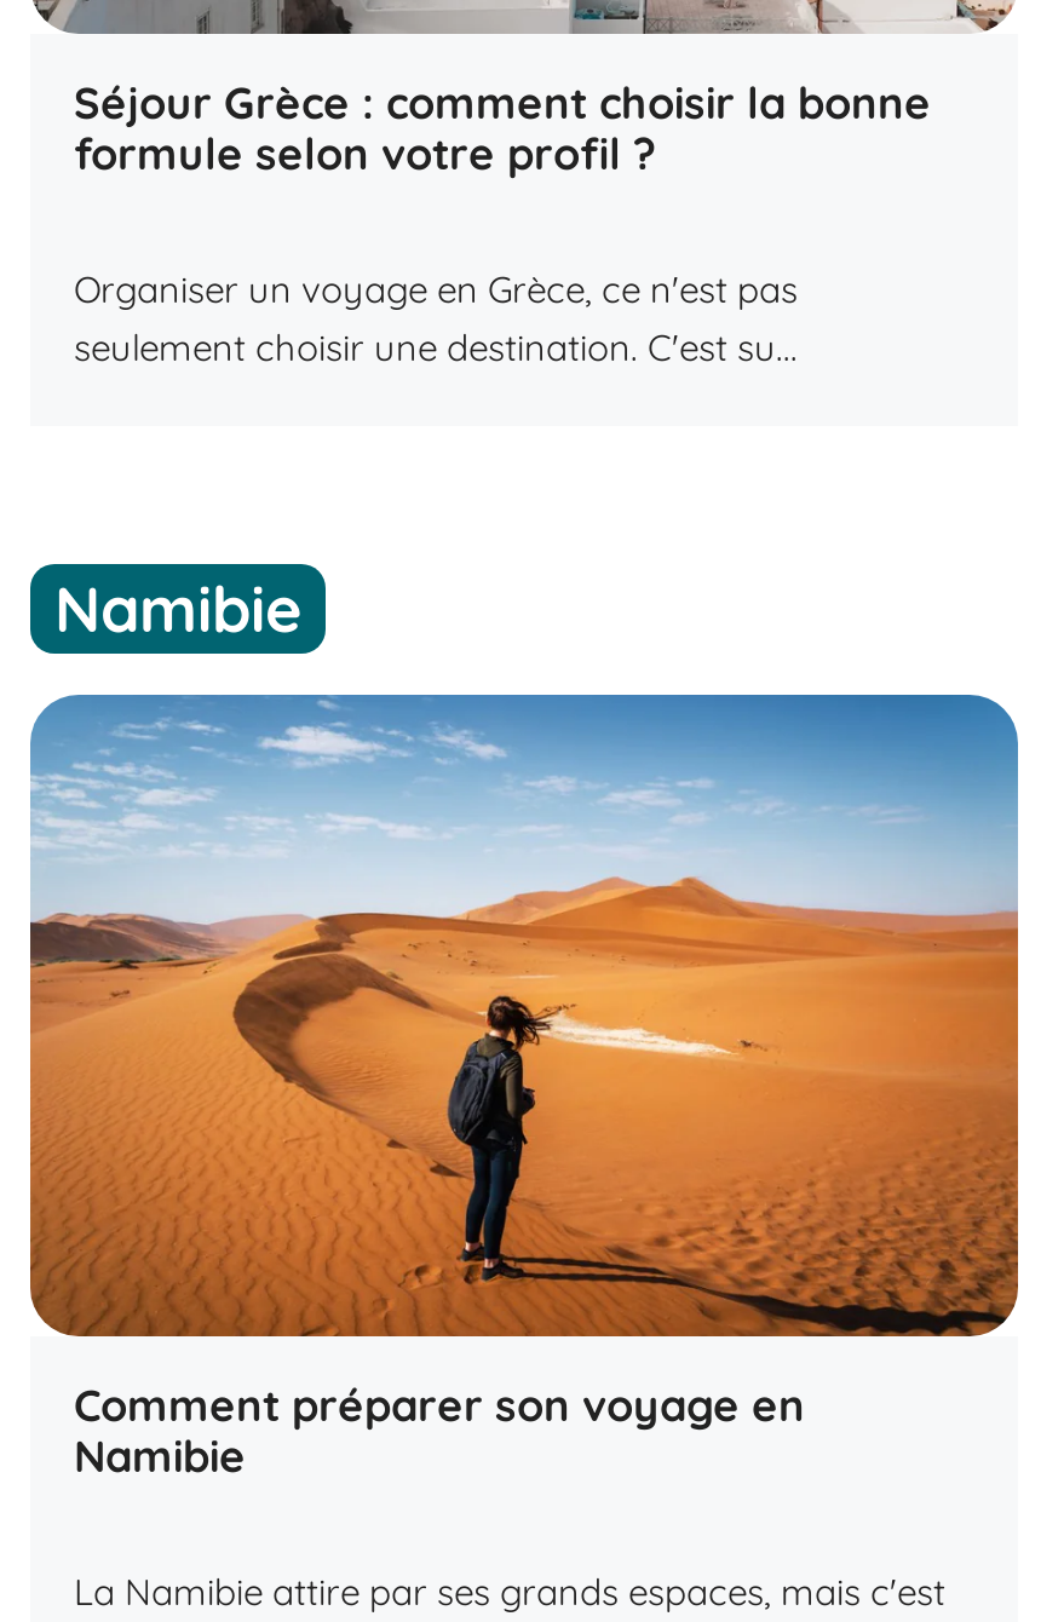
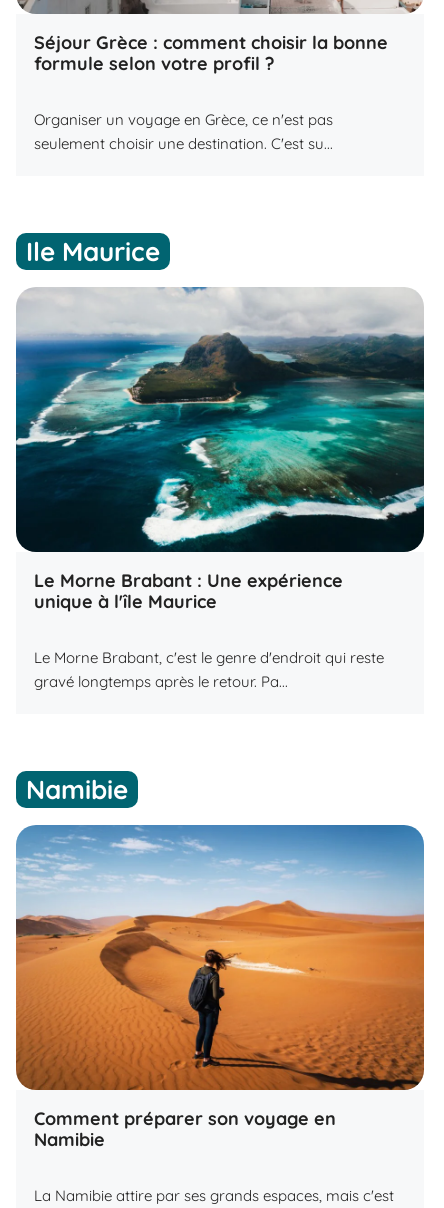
none -> [15,287,425,691] [image] | Le Morne Brabant : Une expérience | unique à l'île Maurice | Le Morne Brabant, c'est le genre d'endroit qui reste | gravé longtemps après le retour. Pa...
none -> [26,235,160,268] Ile Maurice

